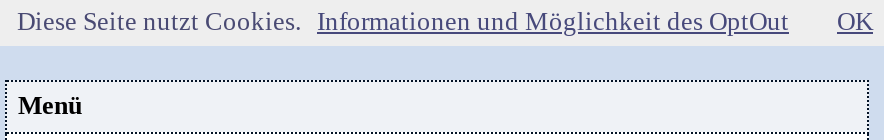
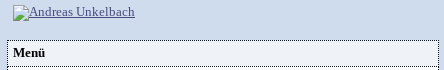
[17,8,873,36] Diese Seite nutzt Cookies. Informationen und Möglichkeit des OptOut | OK -> none

